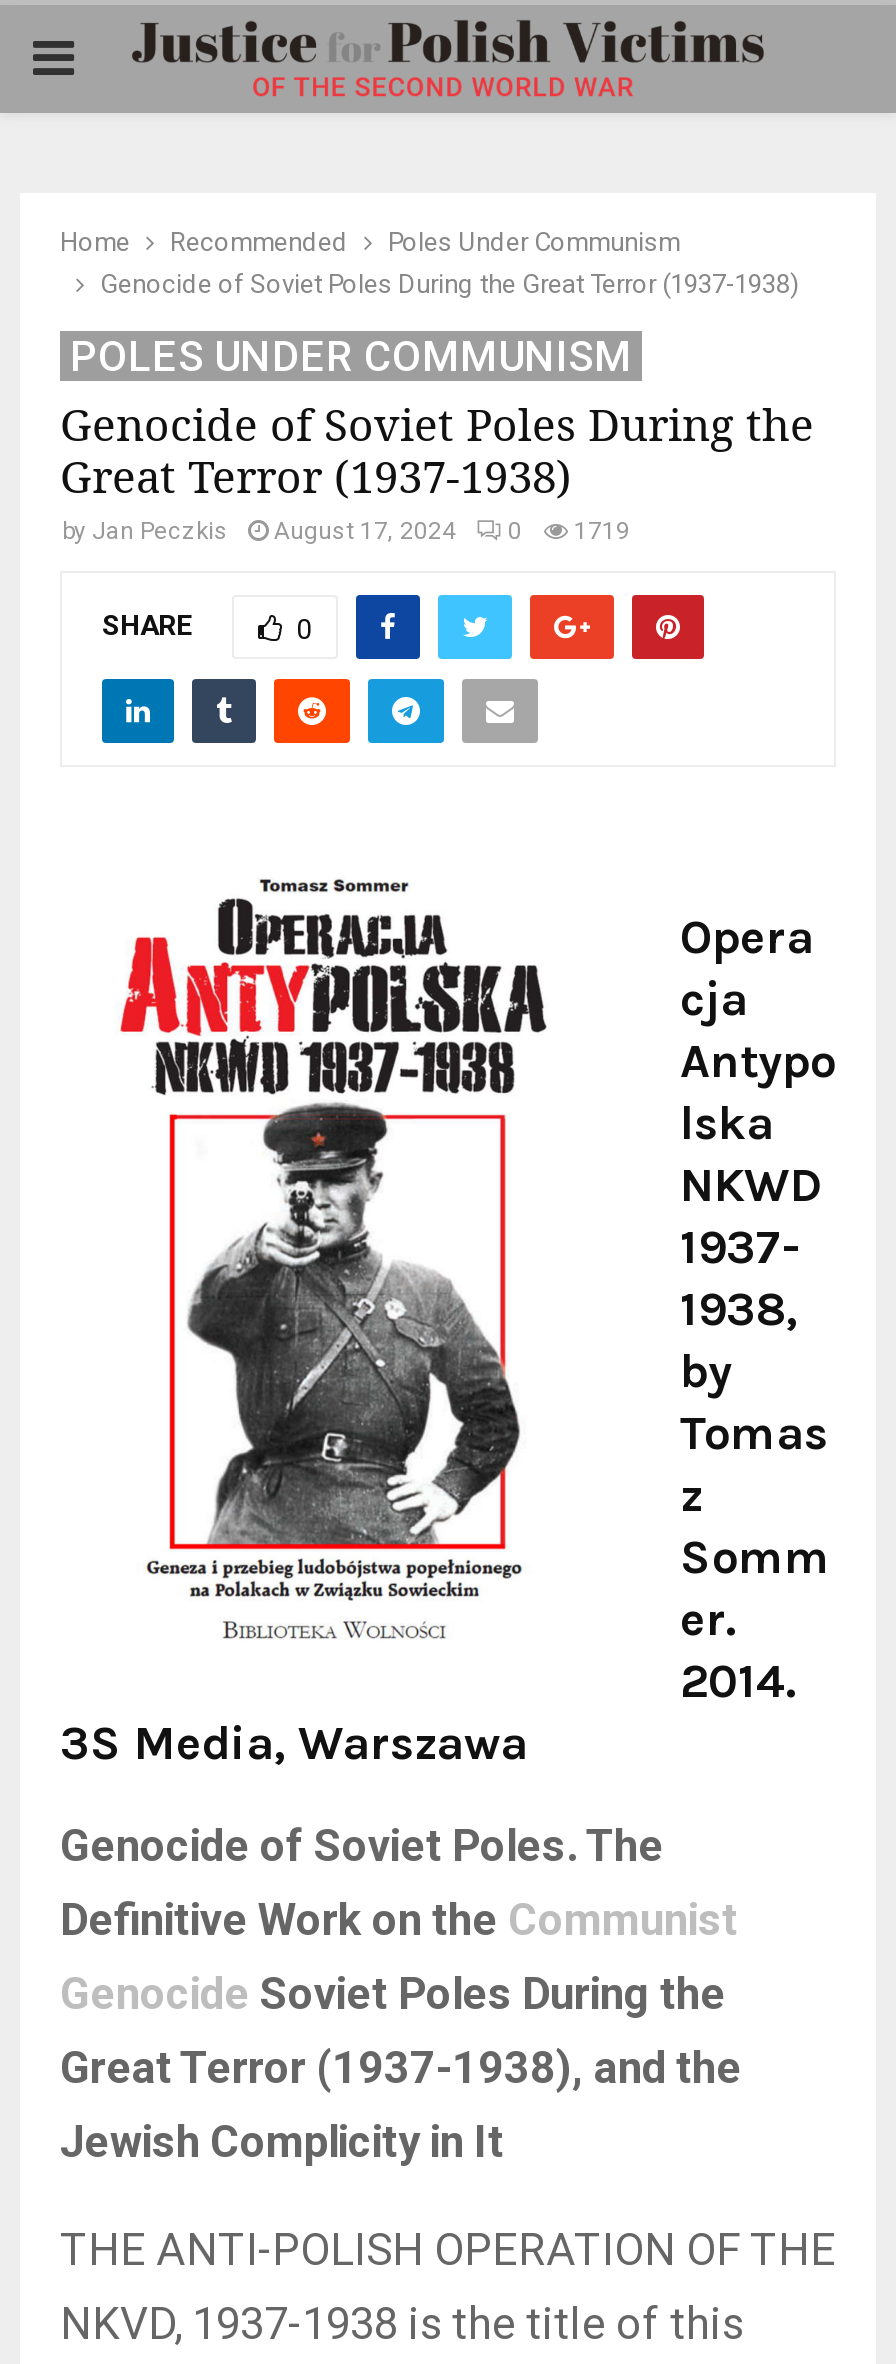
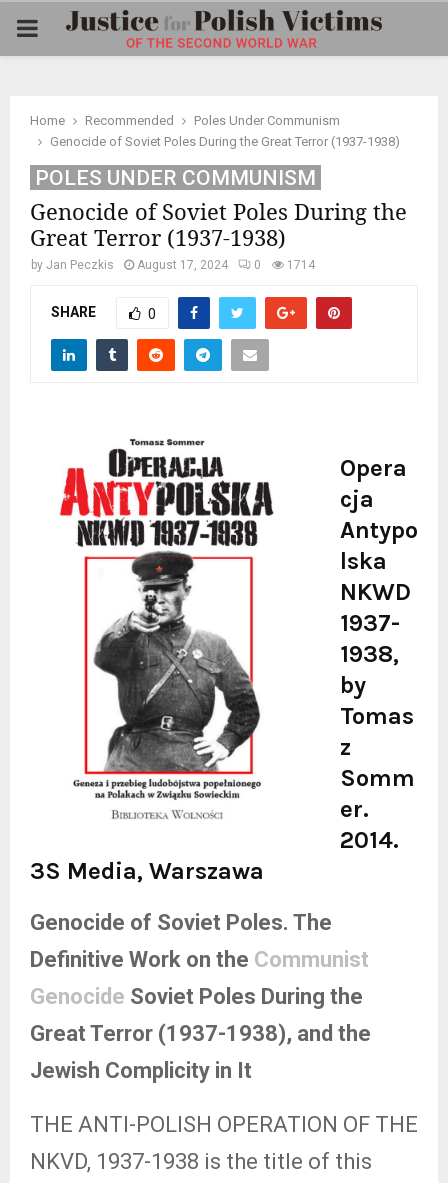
[62,517,630,545] by Jan Peczkis August 17, 2024 0 1719 -> [31,258,315,272] by Jan Peczkis August 17, 2024 0 1714

